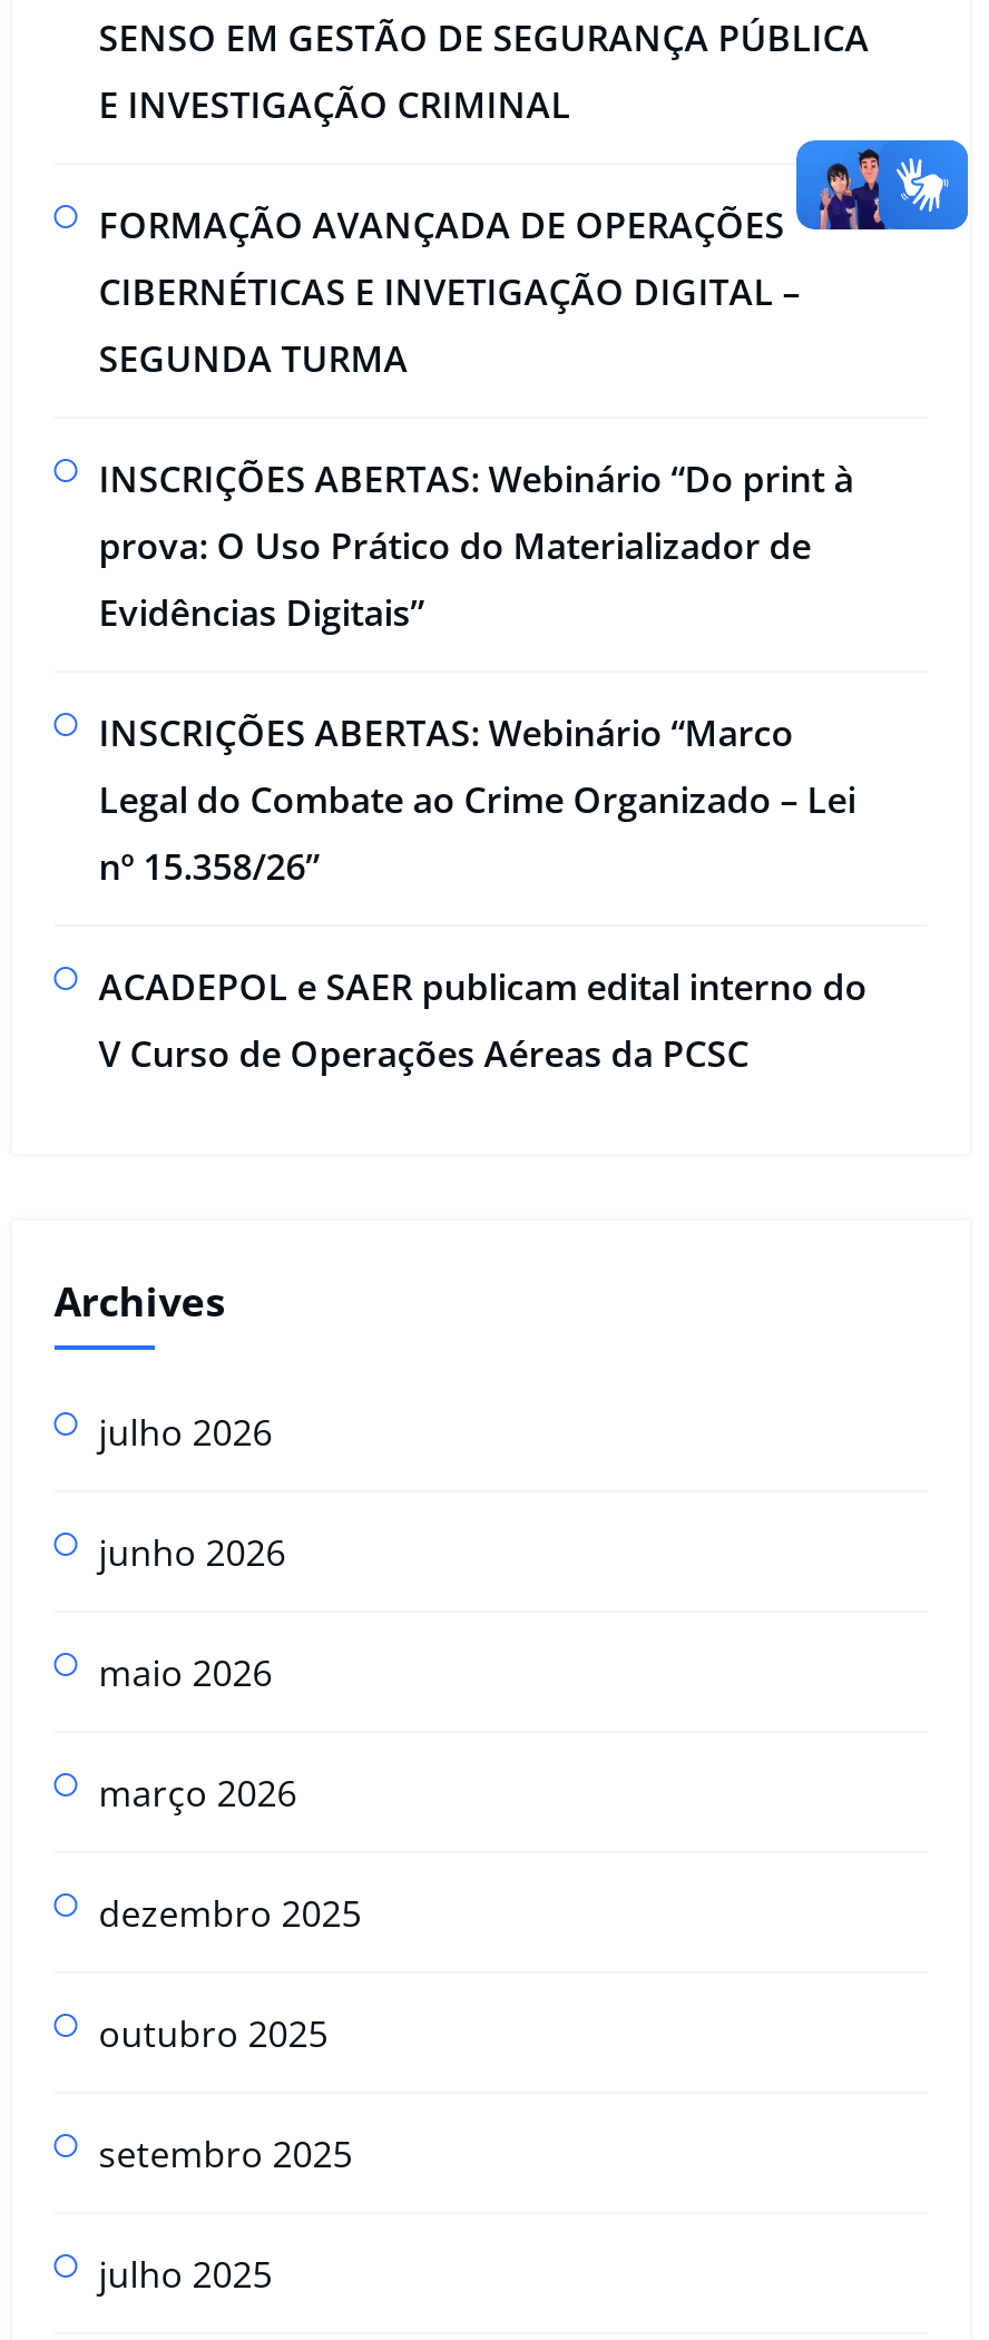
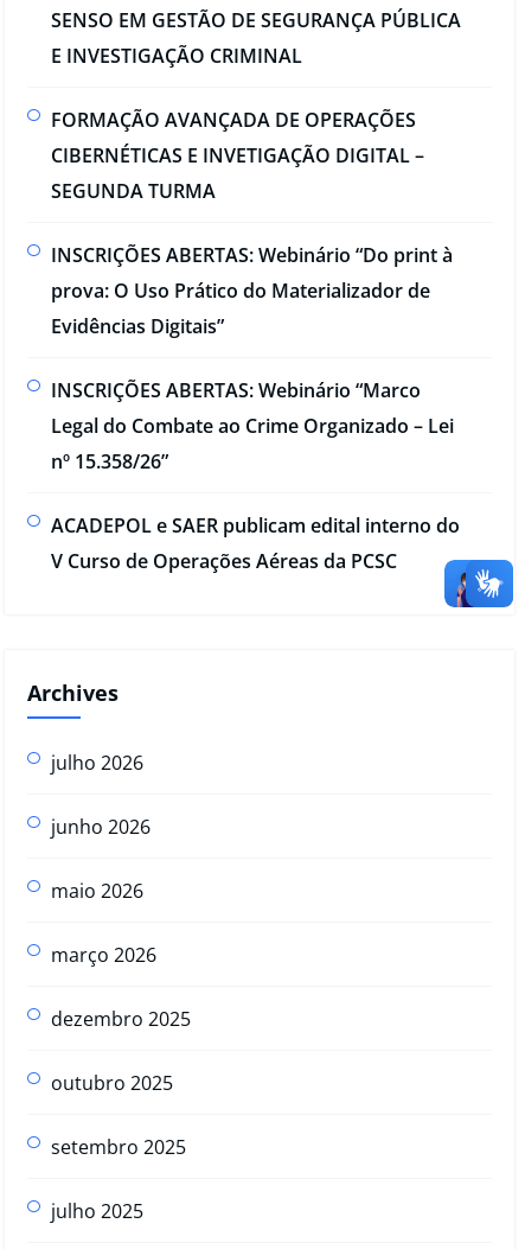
[794,138,970,232] [image] -> none
none -> [443,559,514,608] [image]

